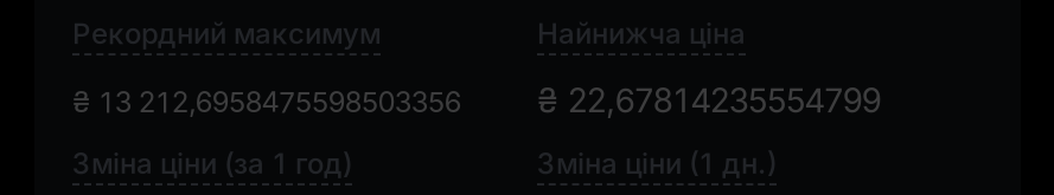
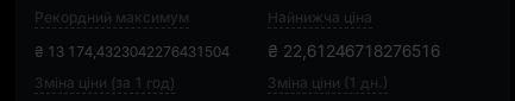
[72,84,461,119] ₴ 13 212,6958475598503356 -> [34,43,230,61] ₴ 13 174,4323042276431504
[537,79,881,119] ₴ 22,67814235554799 -> [268,40,440,61] ₴ 22,61246718276516

